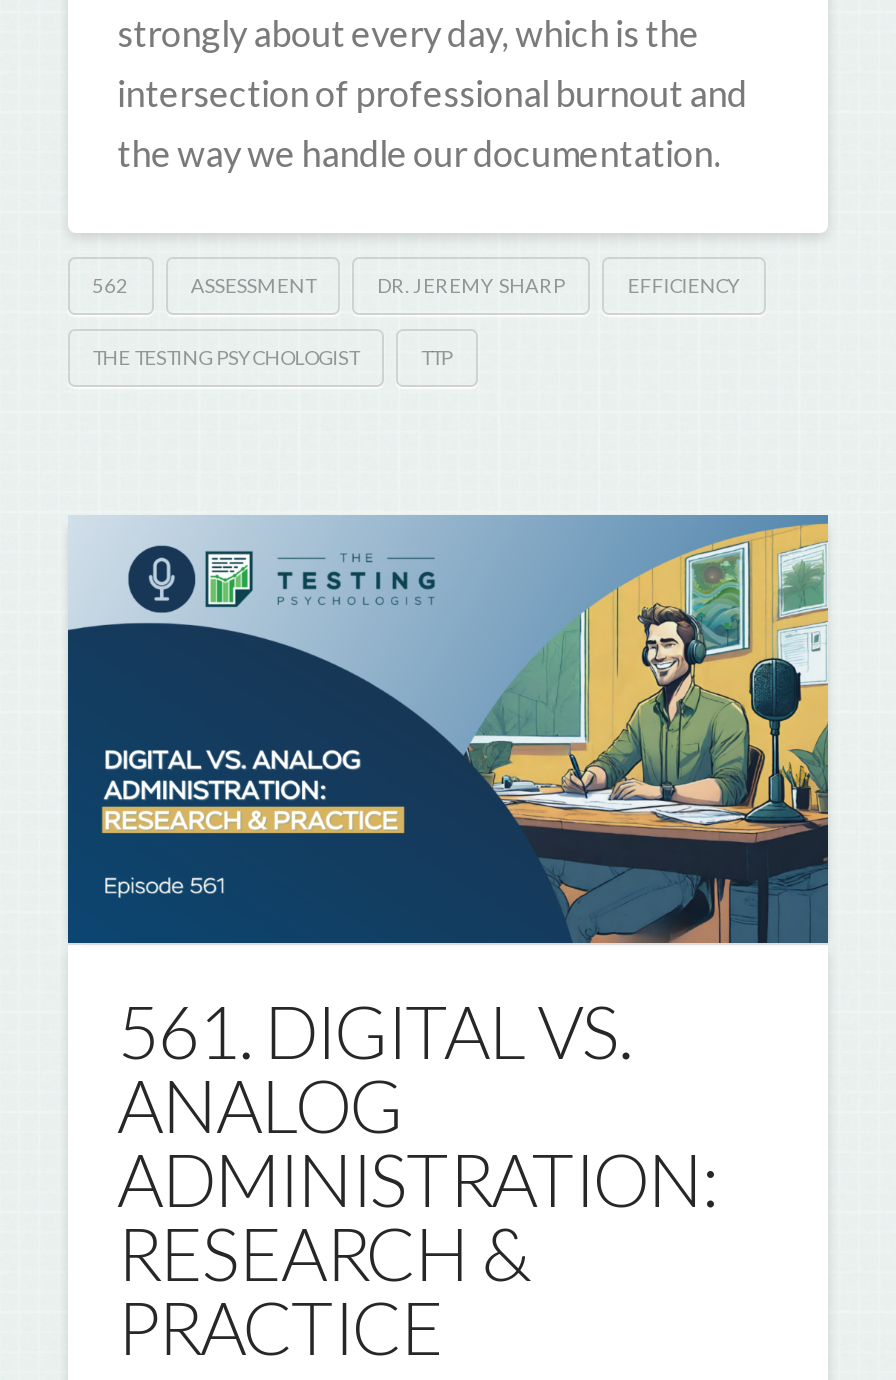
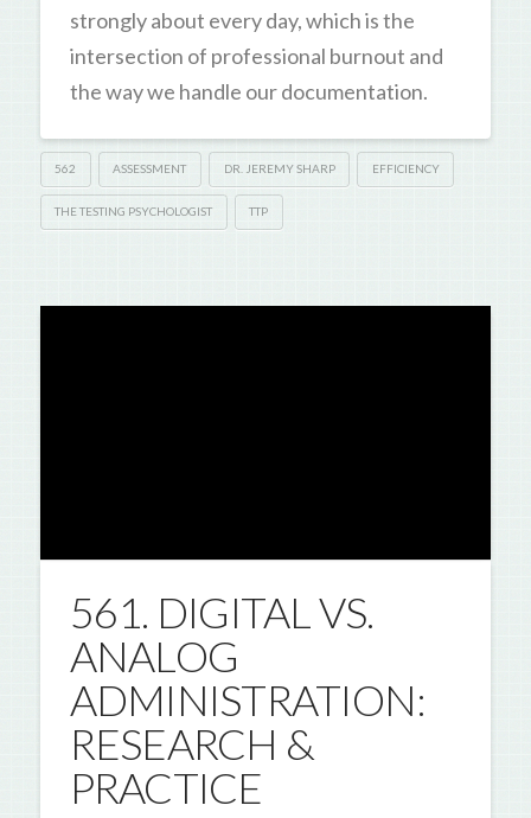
[66,514,830,946] [image] -> none

